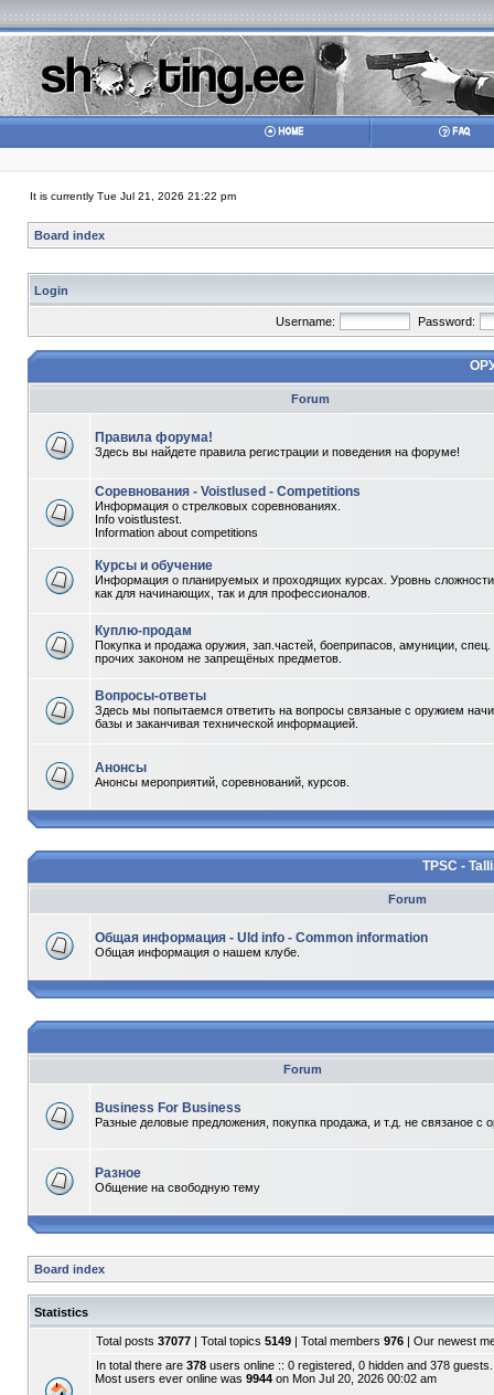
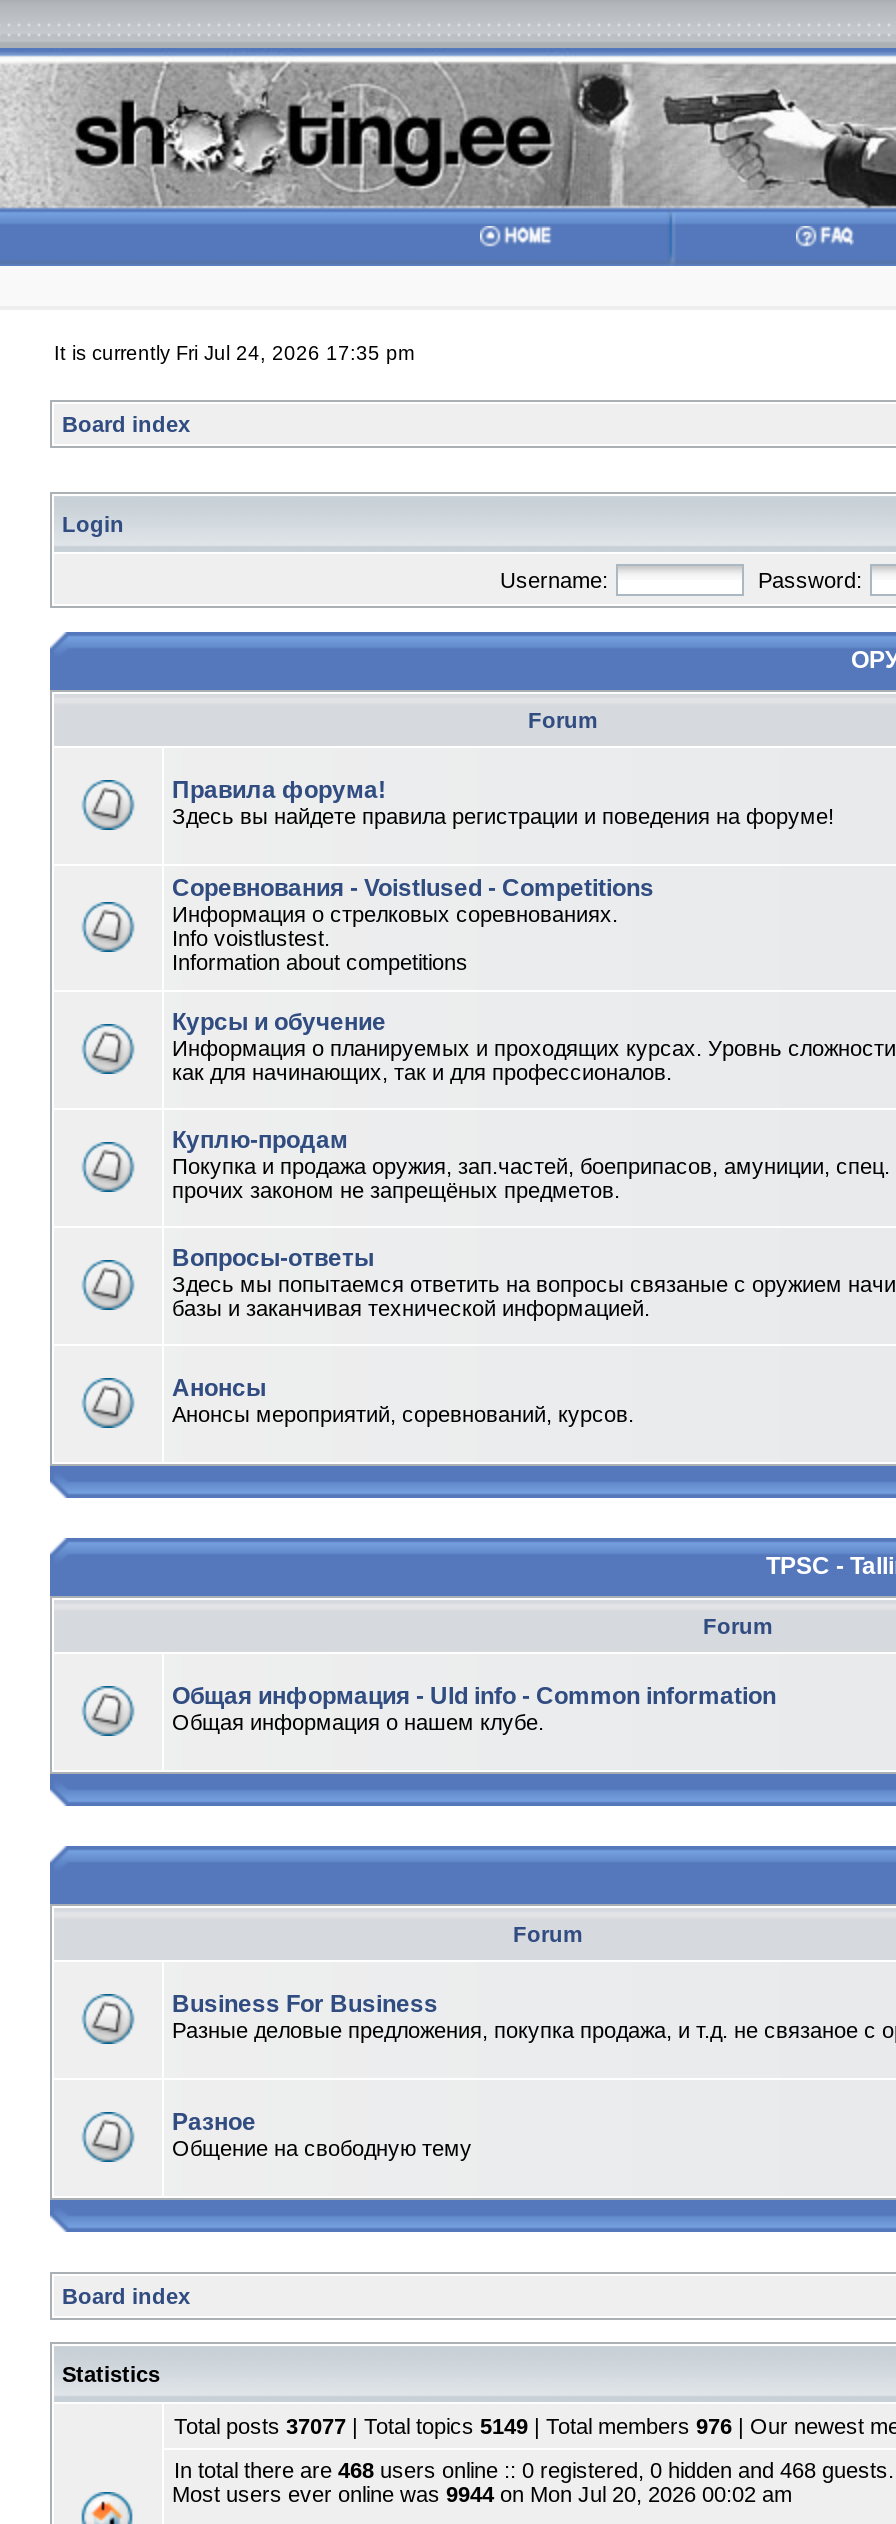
[30,190,236,202] It is currently Tue Jul 21, 2026 21:22 pm -> [54,342,414,364] It is currently Fri Jul 24, 2026 17:35 pm
[96,1359,493,1372] In total there are 378 users online :: 0 registered, 0 hidden and 378 guests. -> [174,2458,894,2482] In total there are 468 users online :: 0 registered, 0 hidden and 468 guests.

